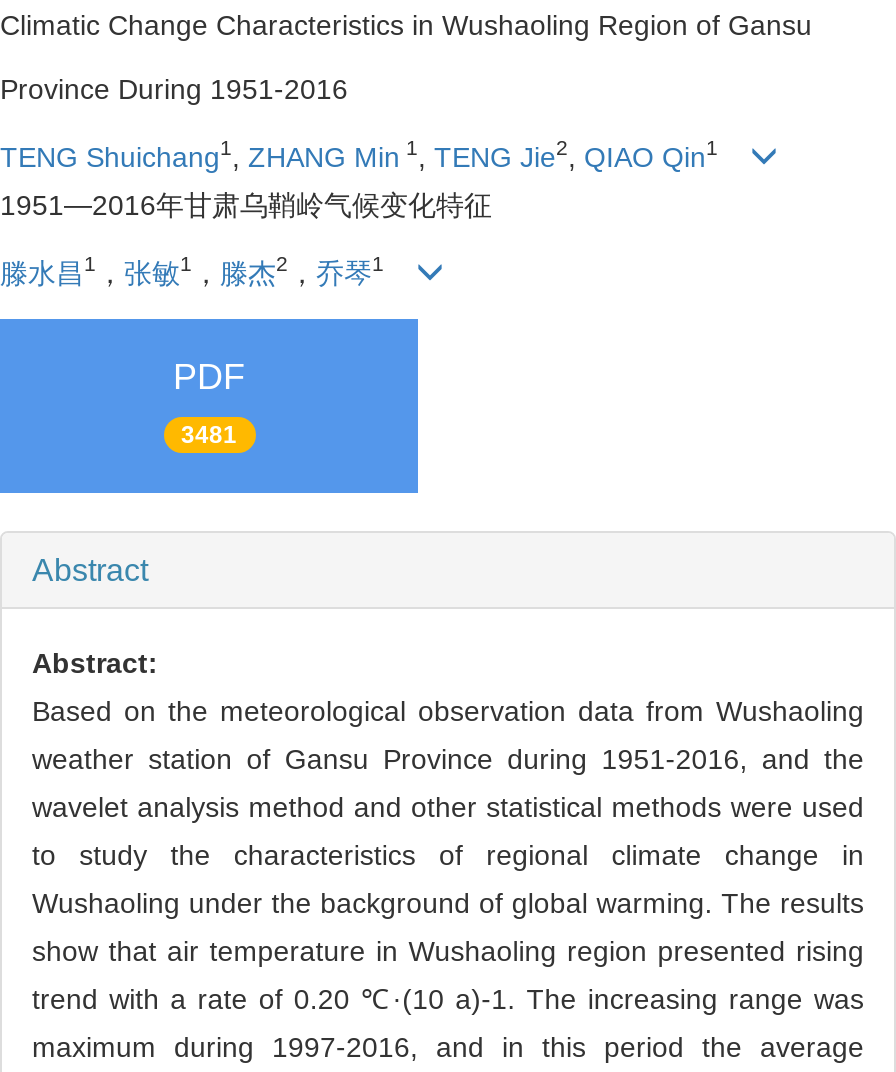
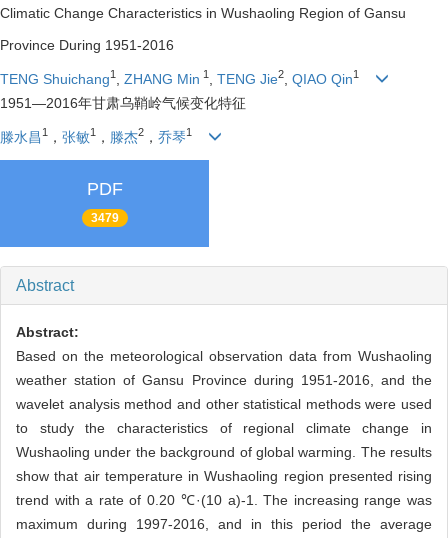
[181,421,237,449] 3481 -> [90,211,118,225] 3479

